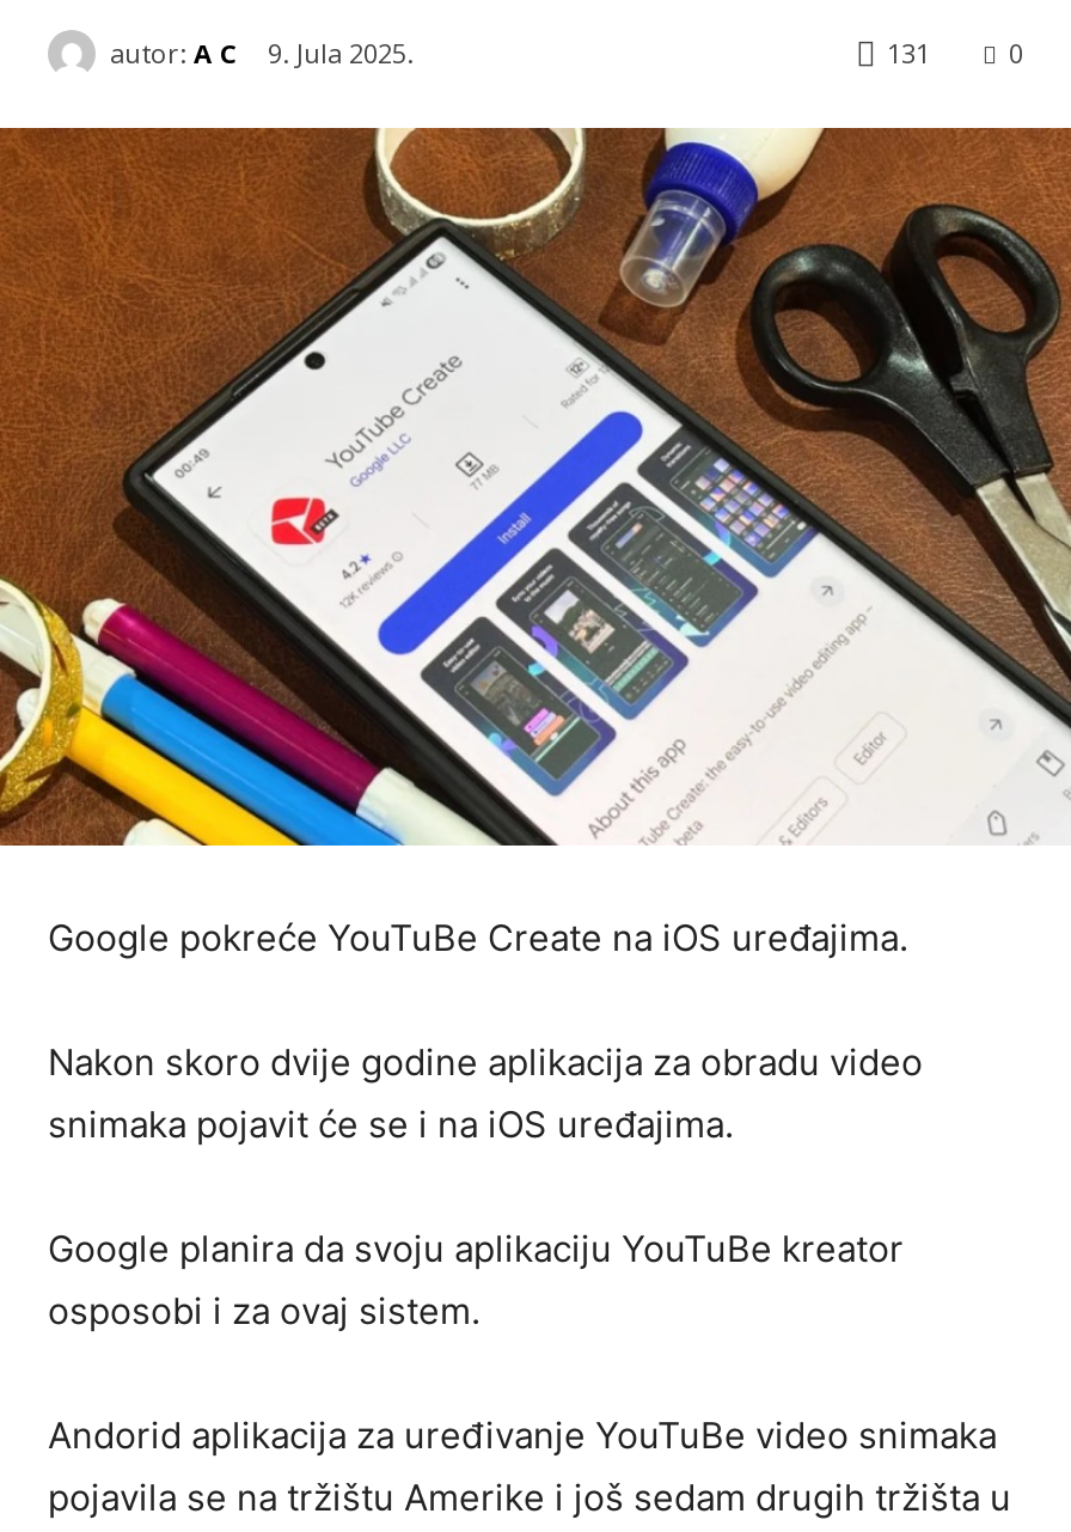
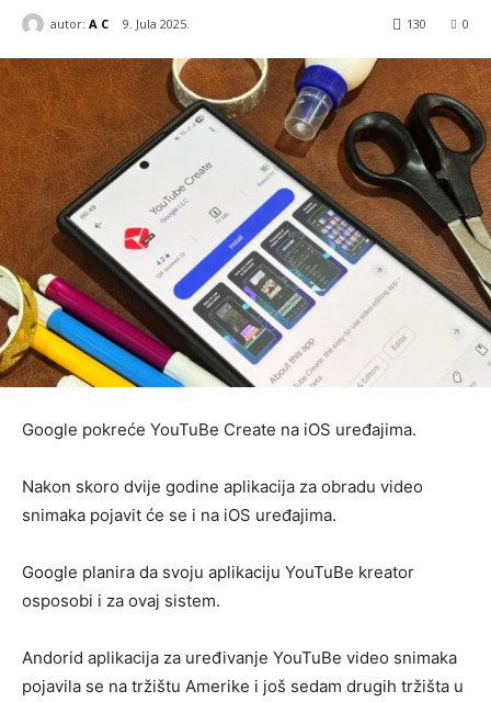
[887,35,930,71] 131 -> [407,15,426,32] 130

